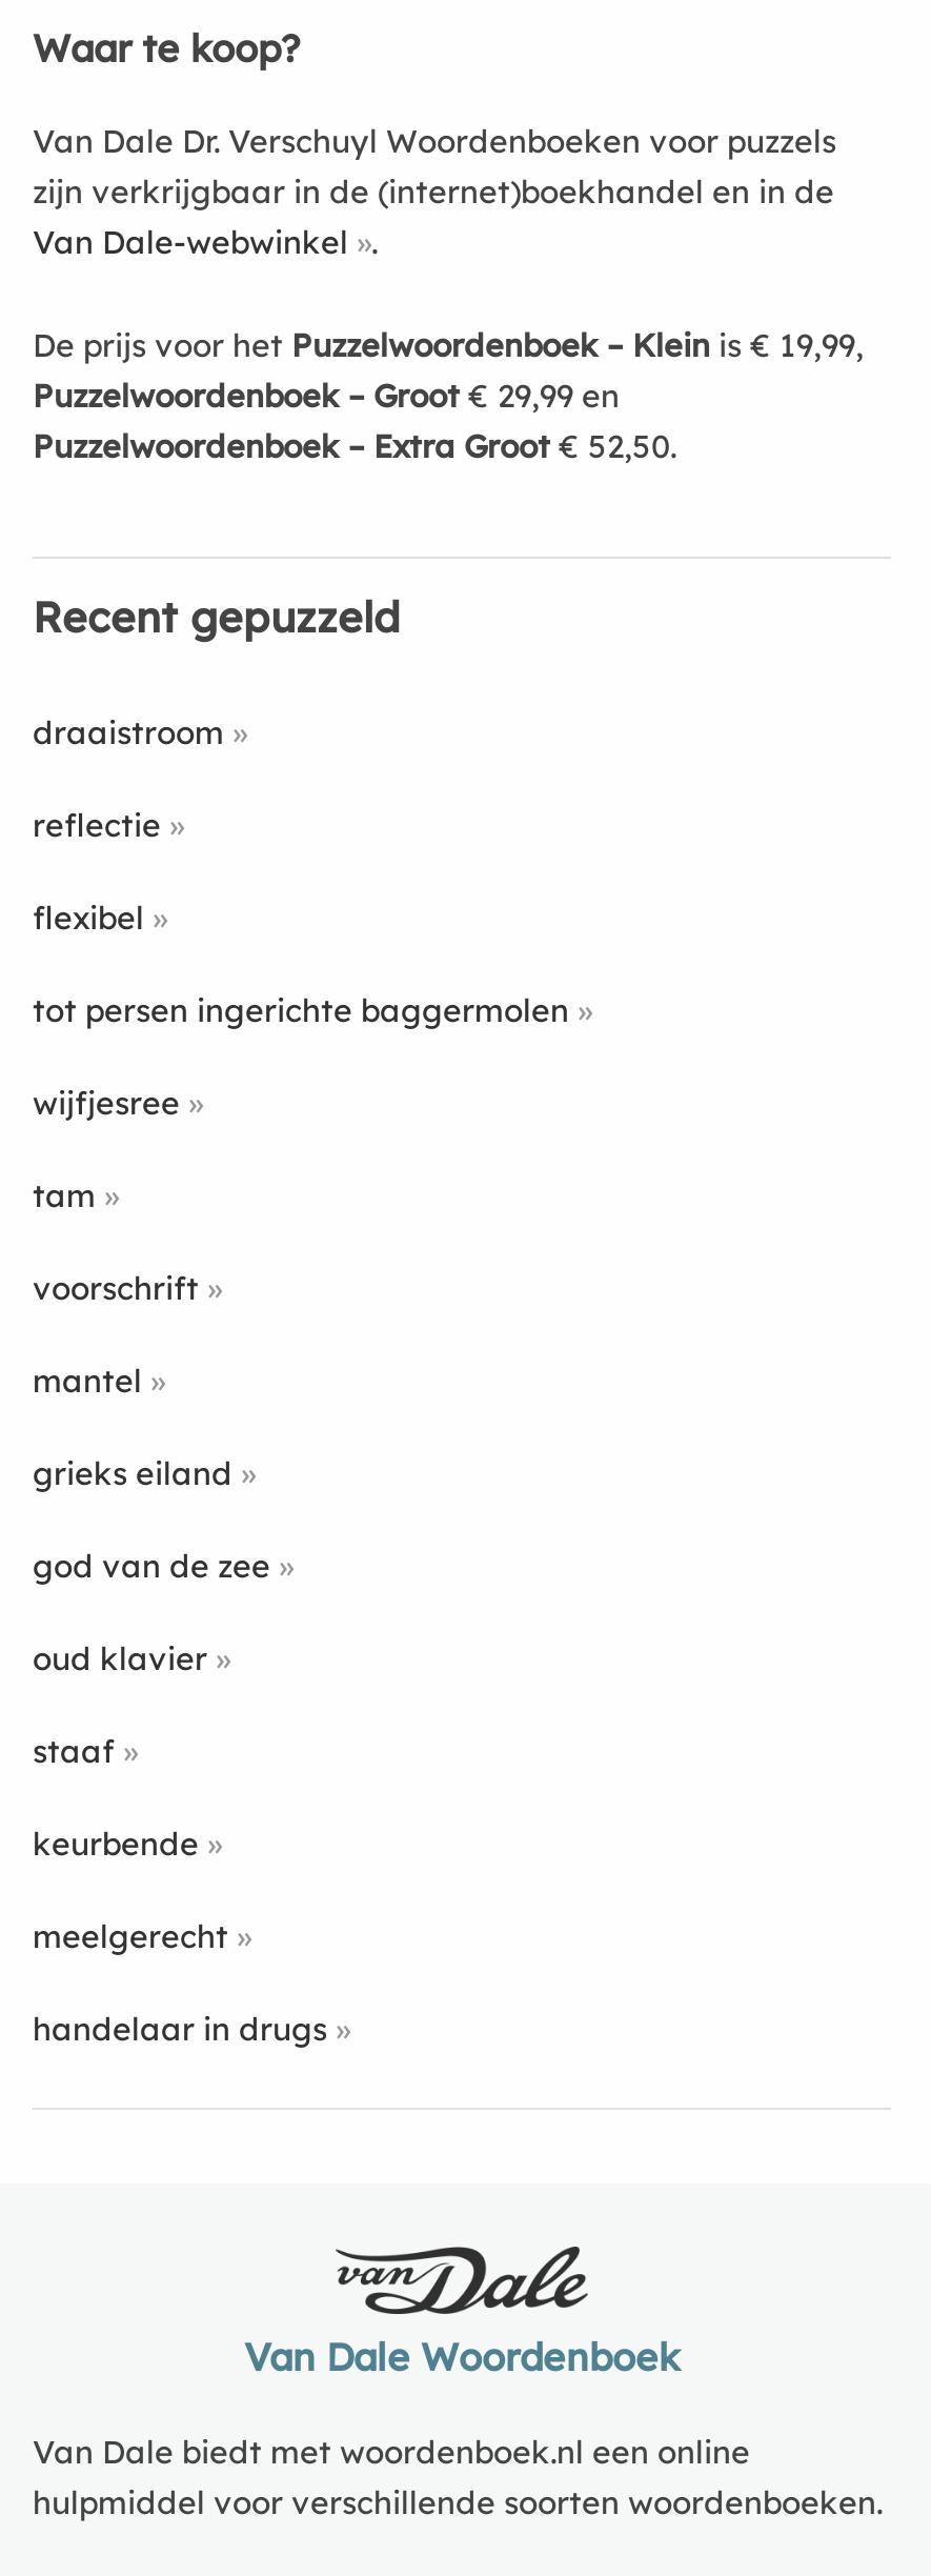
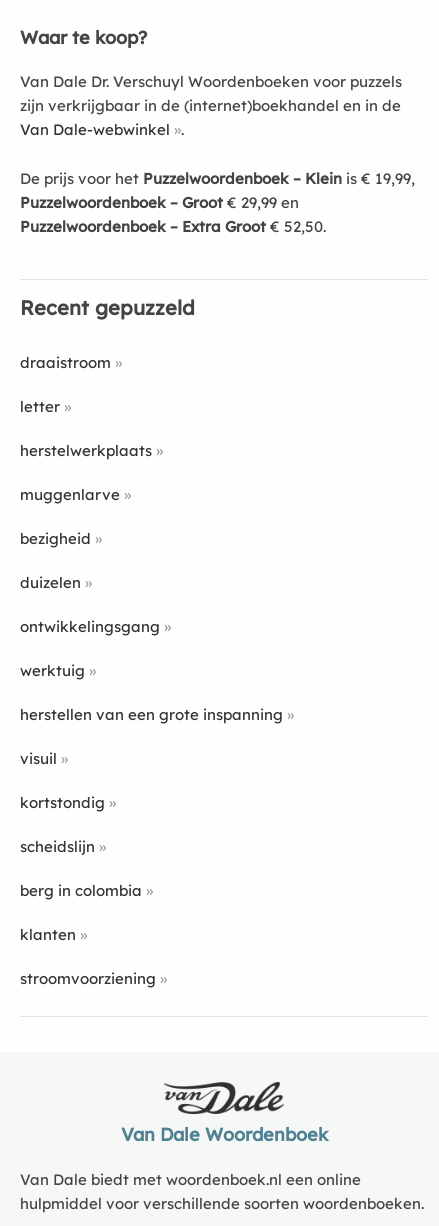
[33,805,161,845] reflectie -> [20,397,60,416] letter
[33,898,144,938] flexibel -> [20,441,152,460] herstelwerkplaats
[33,990,569,1030] tot persen ingerichte baggermolen -> [20,485,120,504] muggenlarve
[33,1083,180,1123] wijfjesree -> [20,529,91,548] bezigheid
[33,1175,96,1215] tam -> [20,573,81,592] duizelen
[33,1268,199,1308] voorschrift -> [20,617,160,636] ontwikkelingsgang
[33,1361,142,1401] mantel -> [20,661,85,680] werktuig
[33,1453,232,1493] grieks eiland -> [20,705,283,724] herstellen van een grote inspanning
[33,1546,270,1586] god van de zee -> [20,749,57,768] visuil
[33,1638,207,1678] oud klavier -> [20,793,105,812] kortstondig
[33,1731,115,1771] staaf -> [20,837,95,856] scheidslijn
[33,1824,199,1864] keurbende -> [20,881,142,900] berg in colombia
[33,1916,228,1956] meelgerecht -> [20,925,76,944] klanten
[33,2009,327,2049] handelaar in drugs -> [20,969,156,988] stroomvoorziening

